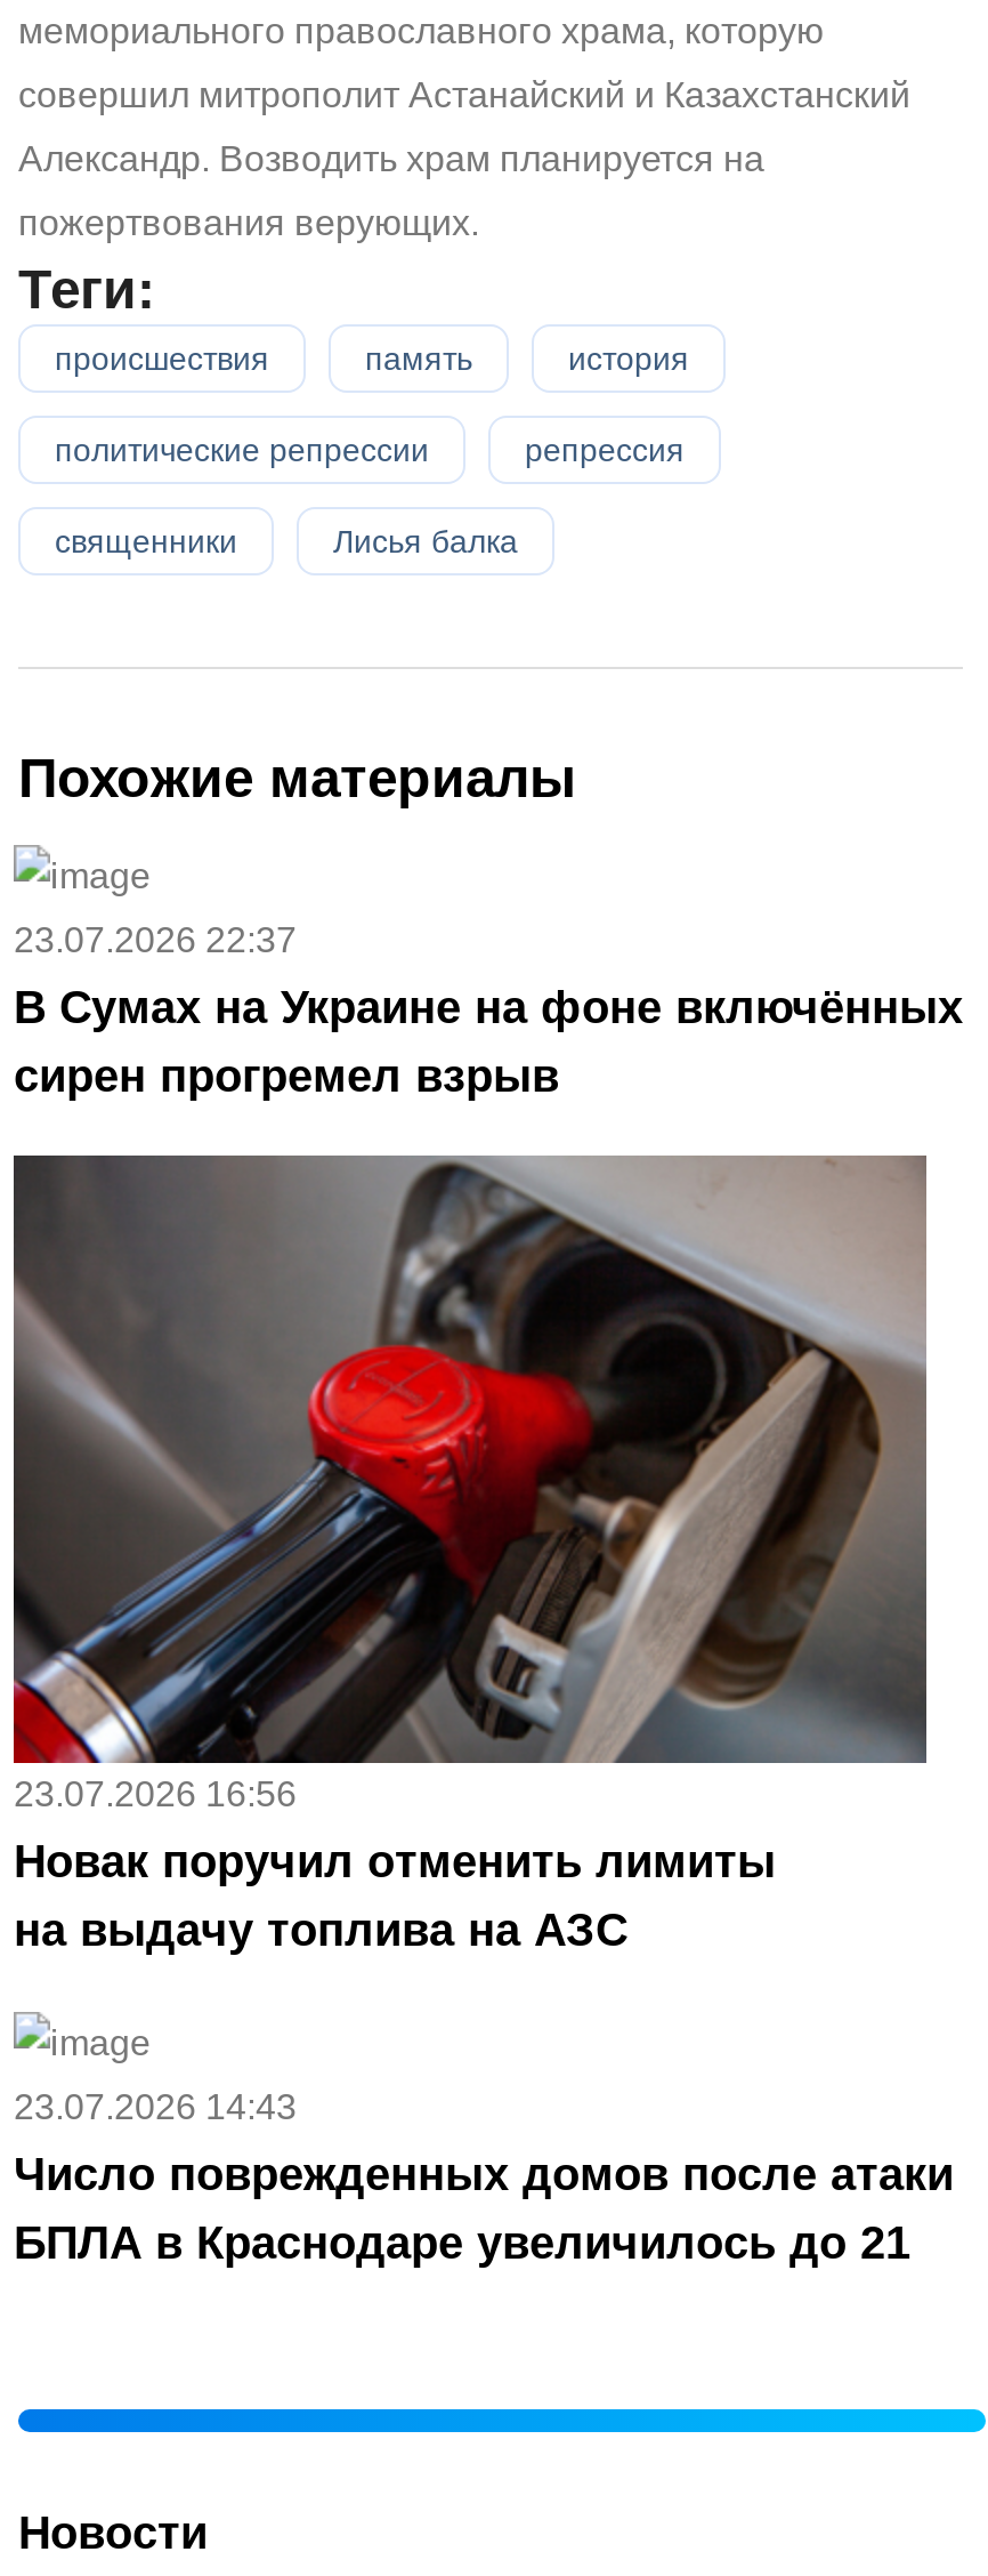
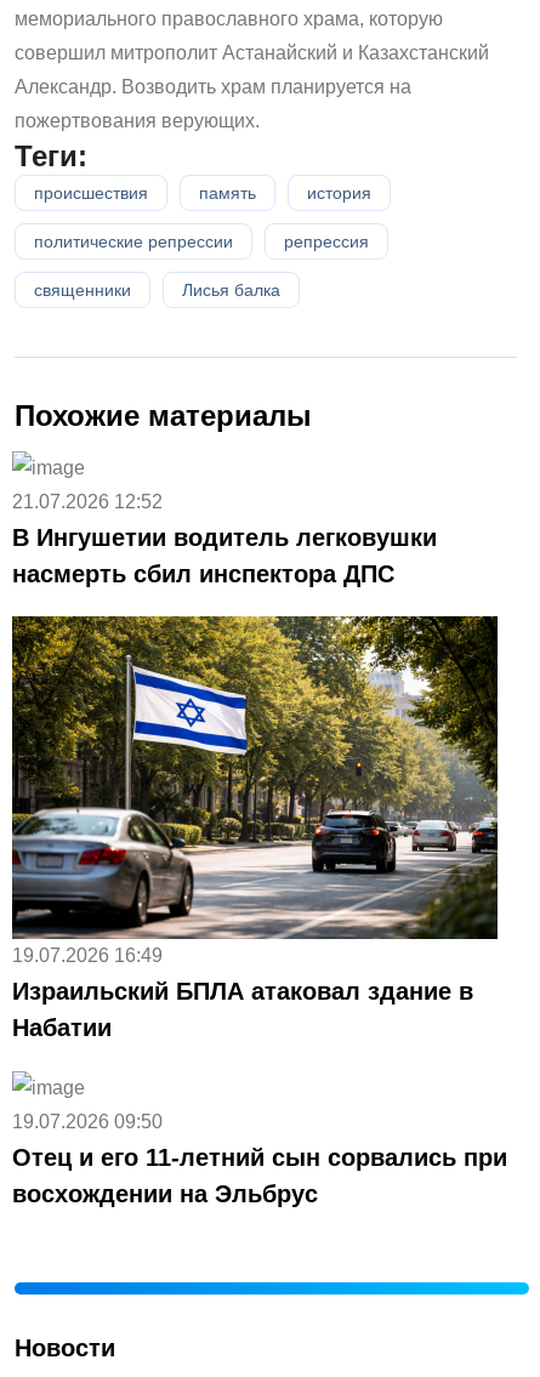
[14,920,297,959] 23.07.2026 22:37 -> [12,491,163,512] 21.07.2026 12:52
[14,982,963,1100] В Сумах на Украине на фоне включённых | сирен прогремел взрыв -> [12,524,437,587] В Ингушетии водитель легковушки | насмерть сбил инспектора ДПС
[11,1156,926,1813] [image] | 23.07.2026 16:56 -> [11,615,498,965] [image] | 19.07.2026 16:49
[14,1836,776,1954] Новак поручил отменить лимиты | на выдачу топлива на АЗС -> [12,978,473,1041] Израильский БПЛА атаковал здание в | Набатии
[14,2086,297,2125] 23.07.2026 14:43 -> [12,1111,163,1131] 19.07.2026 09:50
[14,2148,954,2267] Число поврежденных домов после атаки | БПЛА в Краснодаре увеличилось до 21 -> [12,1143,507,1207] Отец и его 11-летний сын сорвались при | восхождении на Эльбрус

